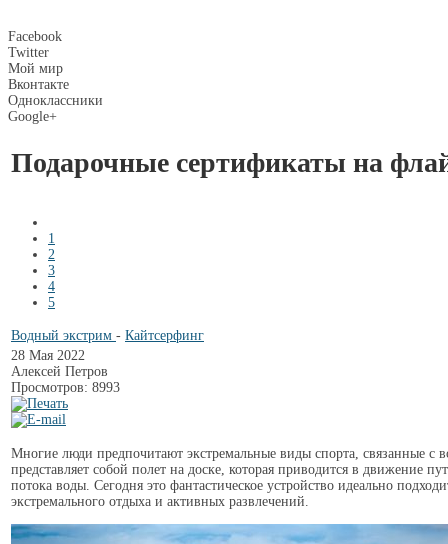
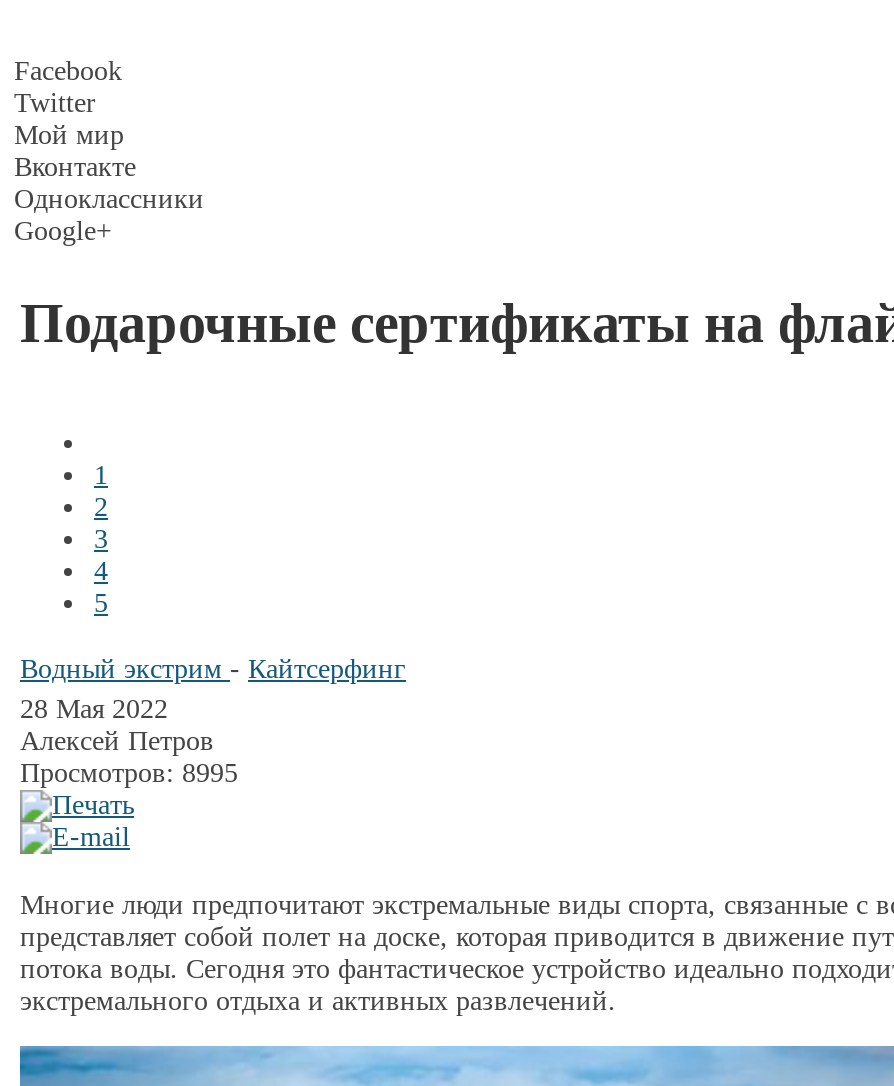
[11,380,120,395] Просмотров: 8993 -> [20,758,238,788] Просмотров: 8995

